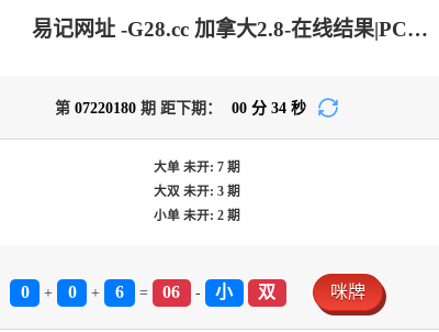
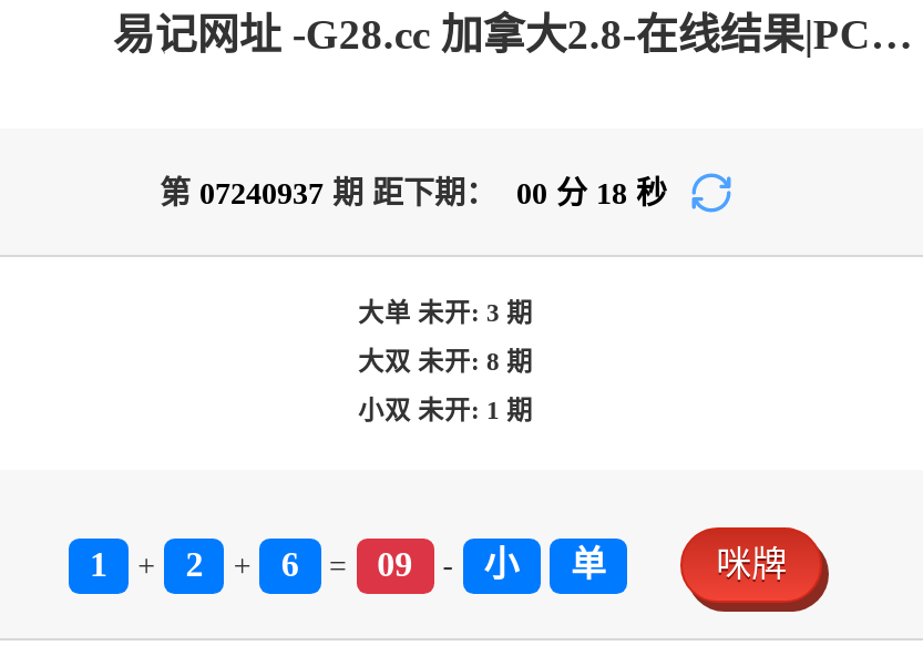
[55,100,306,117] 第07220180期 距下期： 00分 34秒 -> [160,177,667,211] 第07240937期 距下期： 00分 18秒
[153,161,240,175] 大单未开: 7期 -> [358,299,533,328] 大单未开: 3期
[153,185,240,199] 大双未开: 3期 -> [358,348,533,377] 大双未开: 8期
[153,209,240,223] 小单未开: 2期 -> [358,397,533,426] 小双未开: 1期
[20,283,29,301] 0 -> [90,545,107,583] 1
[68,283,76,301] 0 -> [185,545,203,583] 2
[163,283,180,301] 06 -> [377,545,412,583] 09
[258,283,276,301] 双 -> [571,545,606,583] 单

